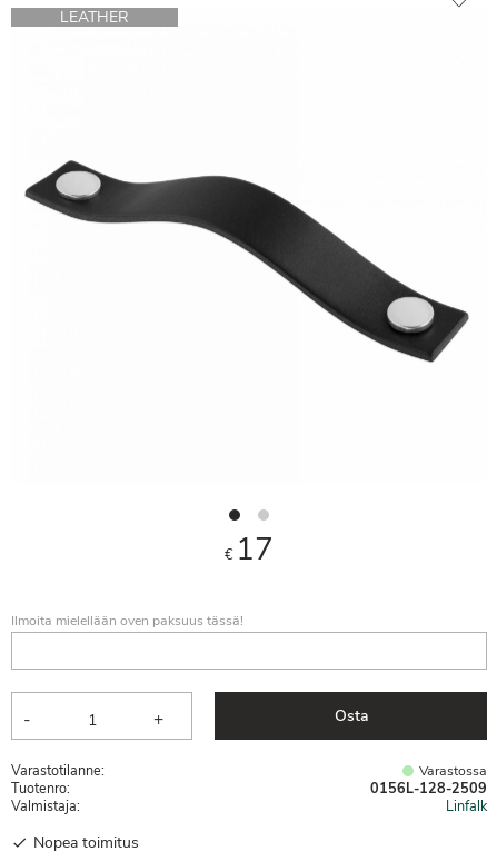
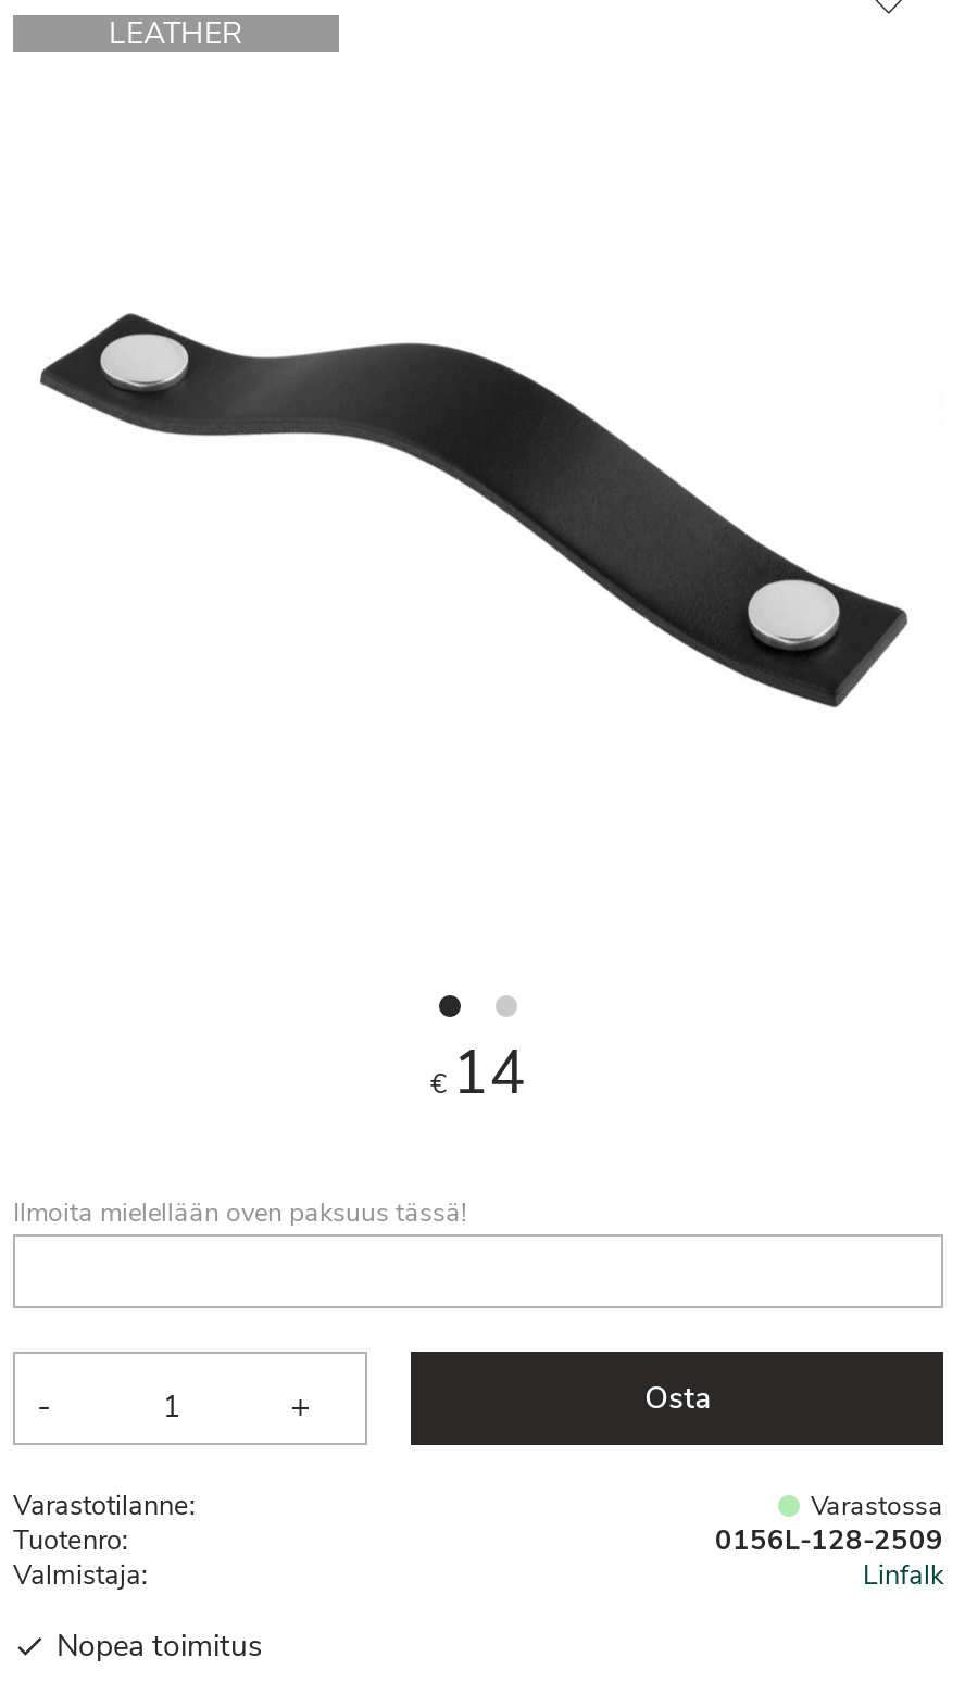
[225,528,274,570] € 17 -> [430,1032,526,1114] € 14

